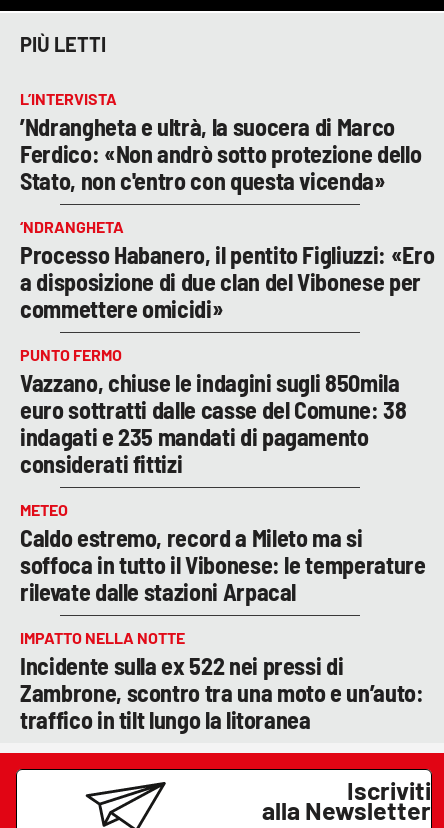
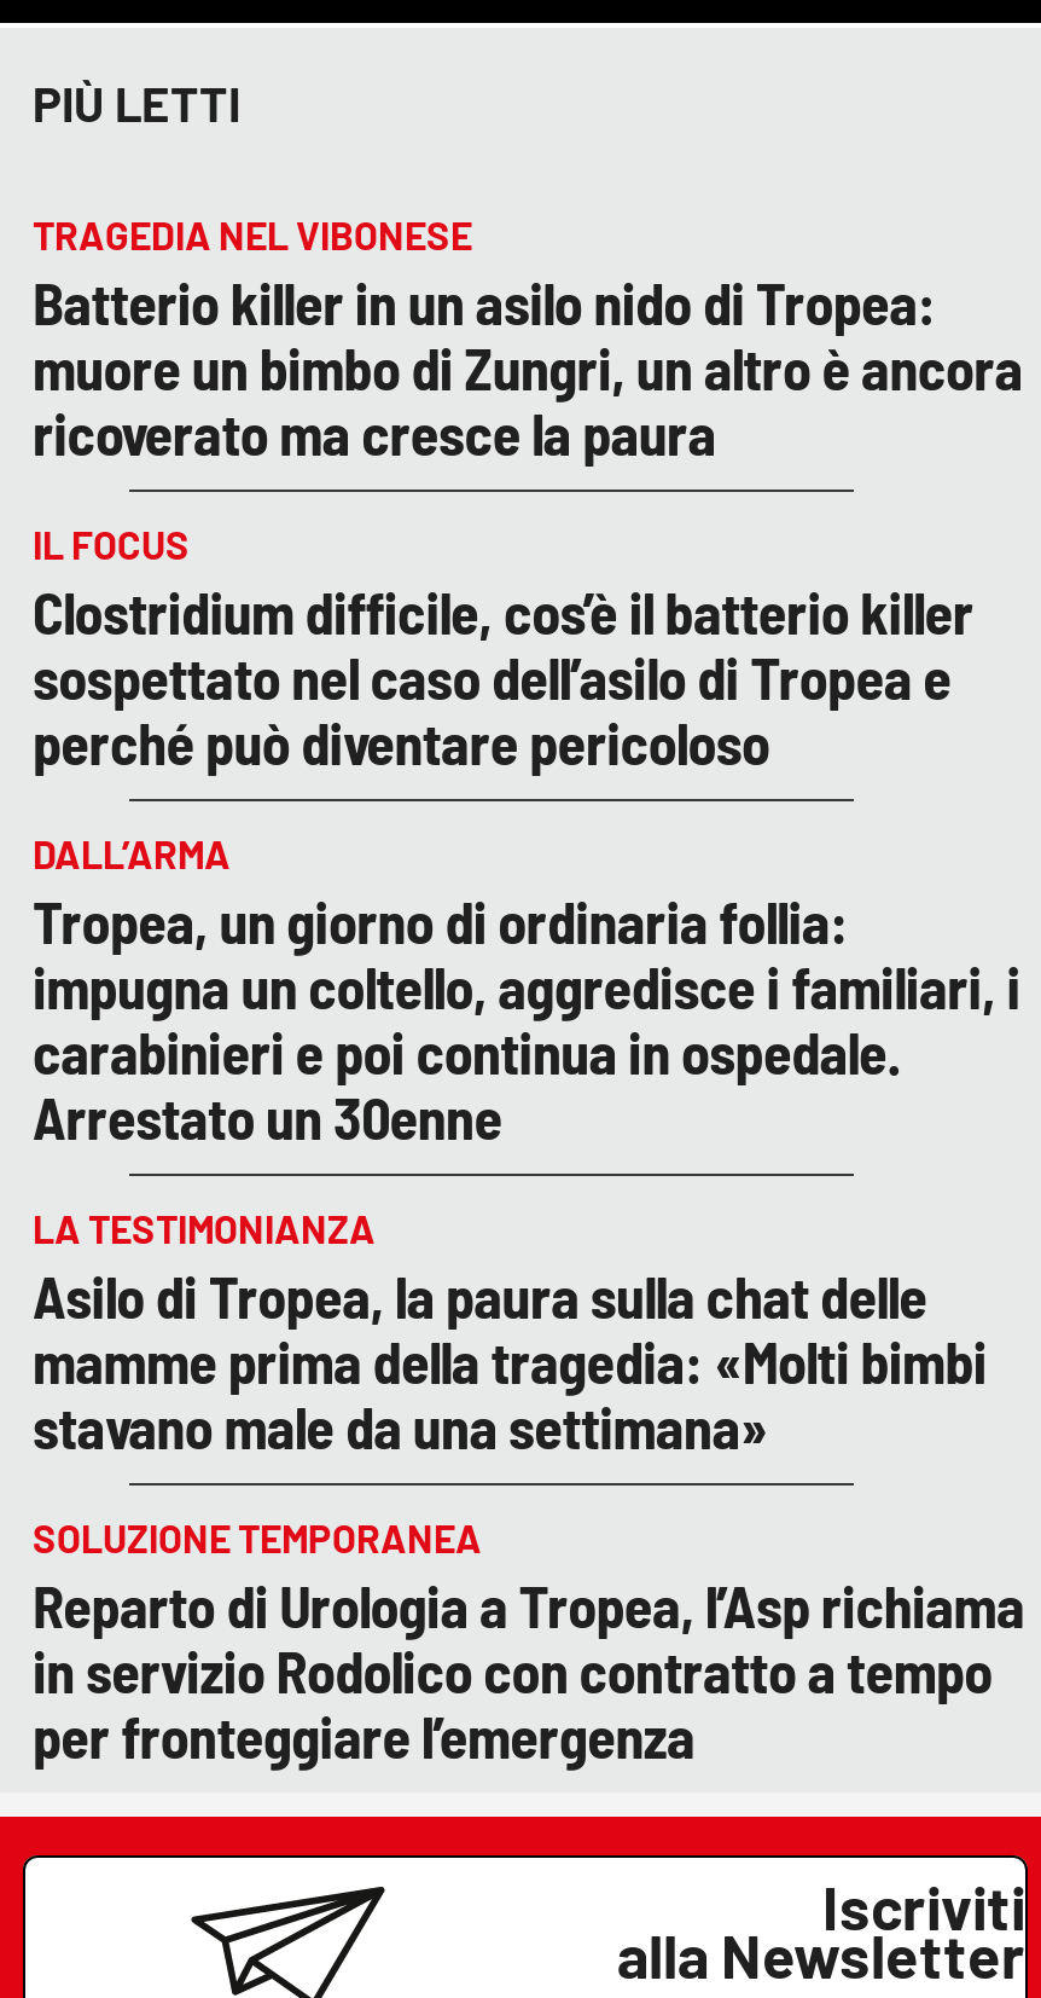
[20,89,421,195] L’INTERVISTA | ’Ndrangheta e ultrà, la suocera di Marco | Ferdico: «Non andrò sotto protezione dello | Stato, non c'entro con questa vicenda» -> [33,211,1023,467] TRAGEDIA NEL VIBONESE | Batterio killer in un asilo nido di Tropea: | muore un bimbo di Zungri, un altro è ancora | ricoverato ma cresce la paura
[20,217,434,323] ‘NDRANGHETA | Processo Habanero, il pentito Figliuzzi: «Ero | a disposizione di due clan del Vibonese per | commettere omicidi» -> [33,520,974,776] IL FOCUS | Clostridium difficile, cos’è il batterio killer | sospettato nel caso dell’asilo di Tropea e | perché può diventare pericoloso
[20,345,407,478] PUNTO FERMO | Vazzano, chiuse le indagini sugli 850mila | euro sottratti dalle casse del Comune: 38 | indagati e 235 mandati di pagamento | considerati fittizi -> [33,830,1020,1151] DALL’ARMA | Tropea, un giorno di ordinaria follia: | impugna un coltello, aggredisce i familiari, i | carabinieri e poi continua in ospedale. | Arrestato un 30enne
[20,500,426,606] METEO | Caldo estremo, record a Mileto ma si | soffoca in tutto il Vibonese: le temperature | rilevate dalle stazioni Arpacal -> [33,1204,987,1461] LA TESTIMONIANZA | Asilo di Tropea, la paura sulla chat delle | mamme prima della tragedia: «Molti bimbi | stavano male da una settimana»
[20,628,424,734] IMPATTO NELLA NOTTE | Incidente sulla ex 522 nei pressi di | Zambrone, scontro tra una moto e un’auto: | traffico in tilt lungo la litoranea -> [33,1514,1024,1770] SOLUZIONE TEMPORANEA | Reparto di Urologia a Tropea, l’Asp richiama | in servizio Rodolico con contratto a tempo | per fronteggiare l’emergenza

